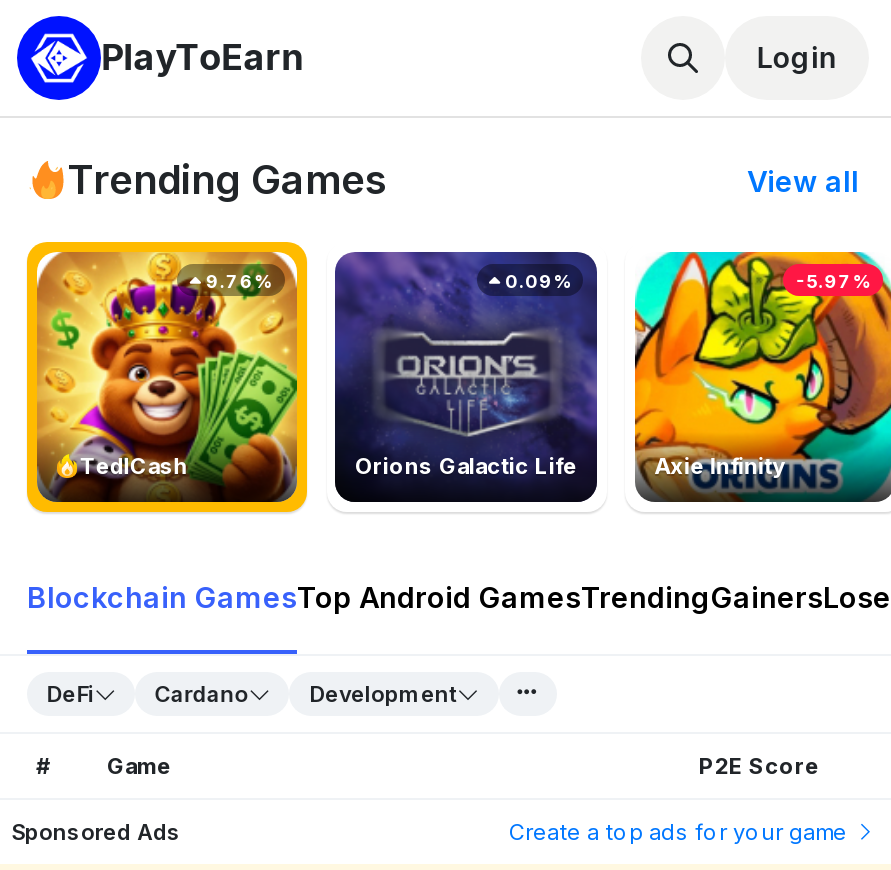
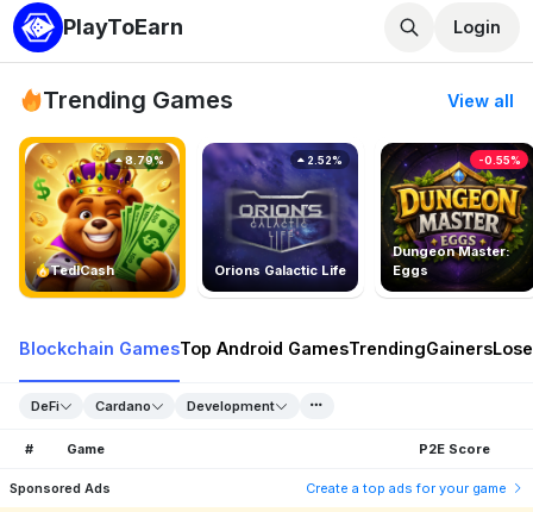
[633,250,885,502] [image] | Axie Infinity -> [380,142,529,292] [image] | Dungeon Master: | Eggs
[202,270,272,292] 9.76% -> [123,153,165,166] 8.79%
[501,270,571,292] 0.09% -> [305,153,343,166] 2.52%
[796,270,870,292] -5.97% -> [478,153,521,166] -0.55%

